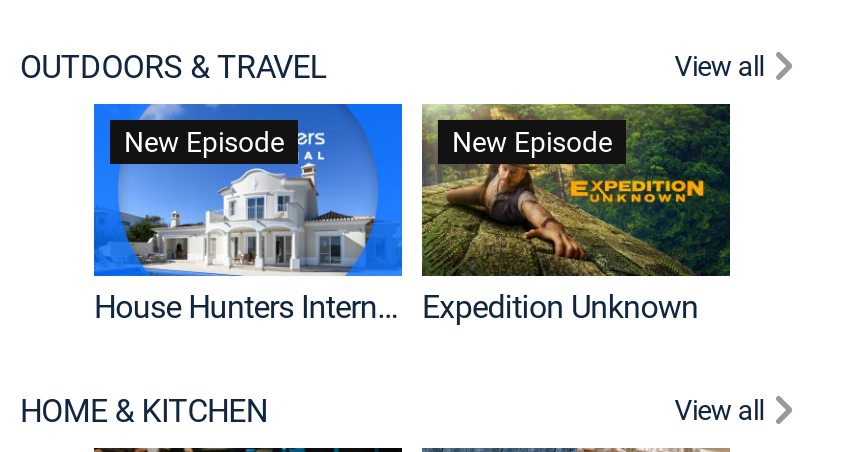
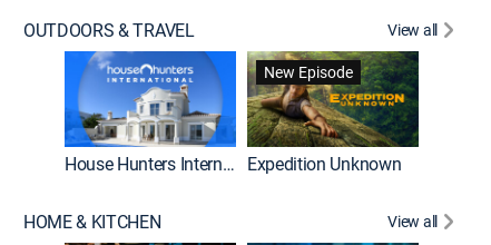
[124,121,284,159] New Episode -> none

